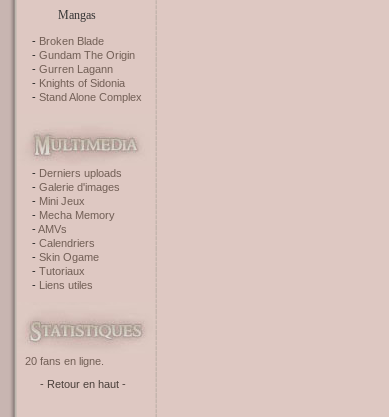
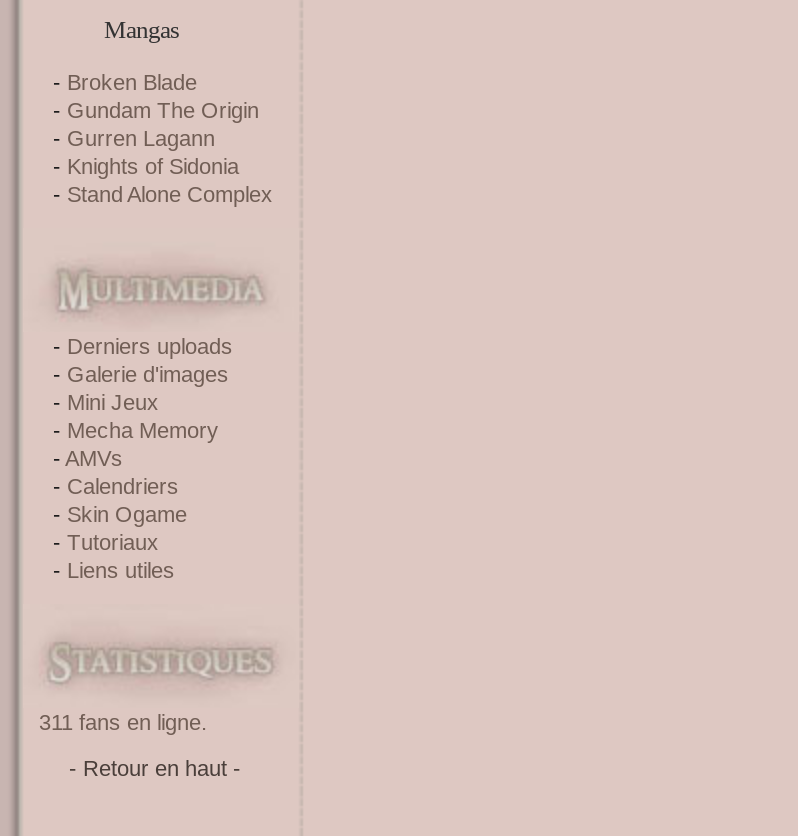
[25,355,104,367] 20 fans en ligne. -> [39,710,207,734] 311 fans en ligne.

